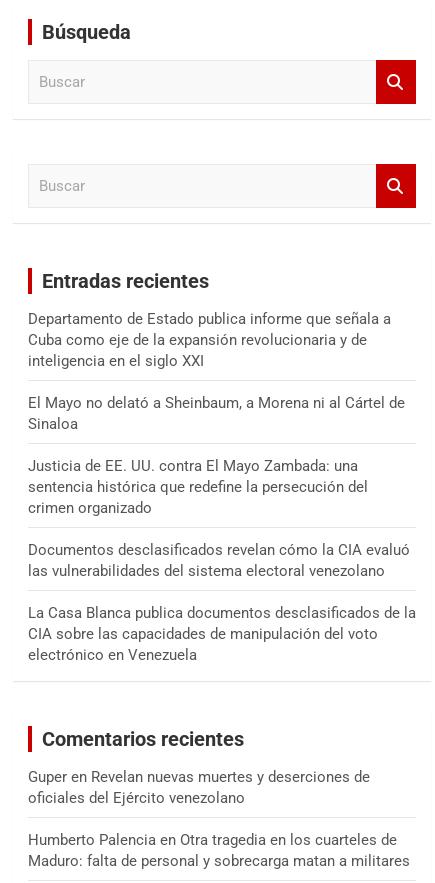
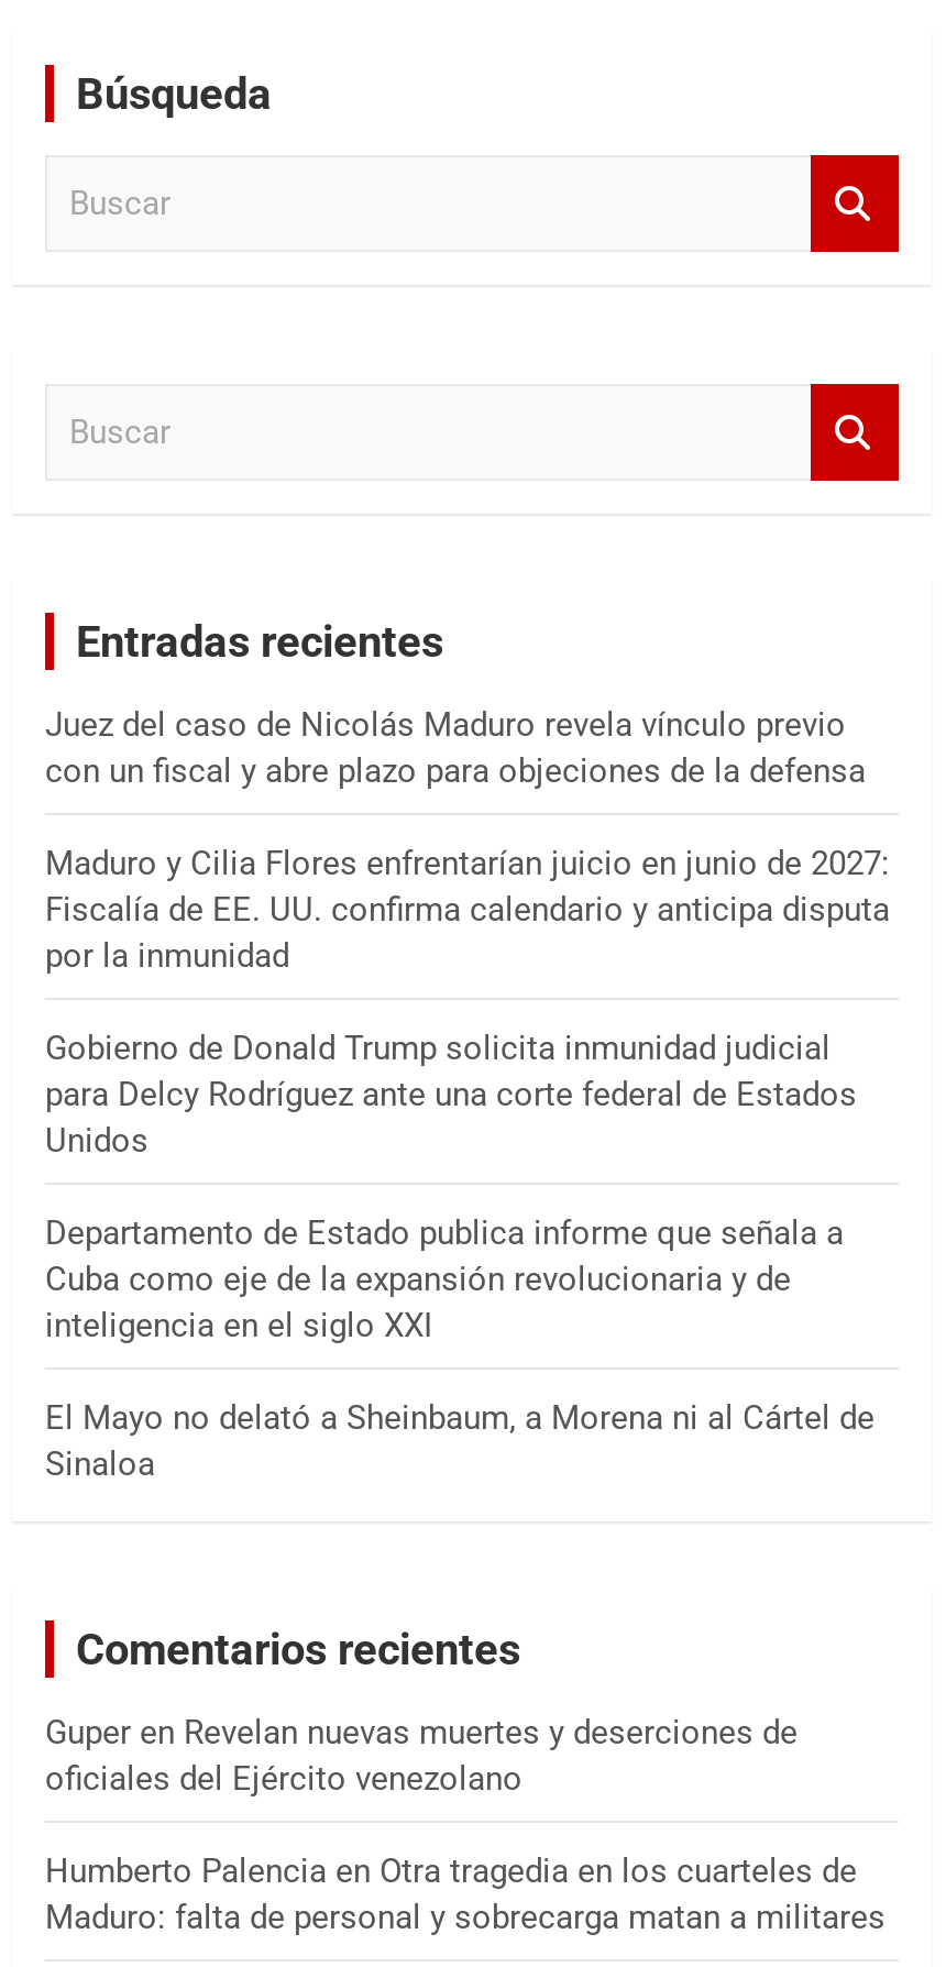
none -> [45,705,890,1160] Juez del caso de Nicolás Maduro revela vínculo previo | con un fiscal y abre plazo para objeciones de la defensa | Maduro y Cilia Flores enfrentarían juicio en junio de 2027: | Fiscalía de EE. UU. confirma calendario y anticipa disputa | por la inmunidad | Gobierno de Donald Trump solicita inmunidad judicial | para Delcy Rodríguez ante una corte federal de Estados | Unidos
moved [28,310,405,433] -> [45,1213,875,1484]: Departamento de Estado publica informe que señala a | Cuba como eje de la expansión revolucionaria y de | inteligencia en el siglo XXI | El Mayo no delató a Sheinbaum, a Morena ni al Cártel de | Sinaloa
[28,457,416,664] Justicia de EE. UU. contra El Mayo Zambada: una | sentencia histórica que redefine la persecución del | crimen organizado | Documentos desclasificados revelan cómo la CIA evaluó | las vulnerabilidades del sistema electoral venezolano | La Casa Blanca publica documentos desclasificados de la | CIA sobre las capacidades de manipulación del voto | electrónico en Venezuela -> none

